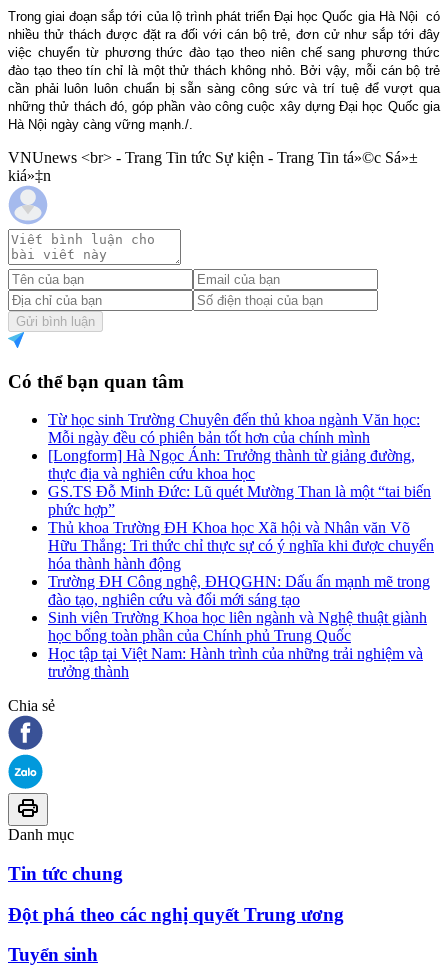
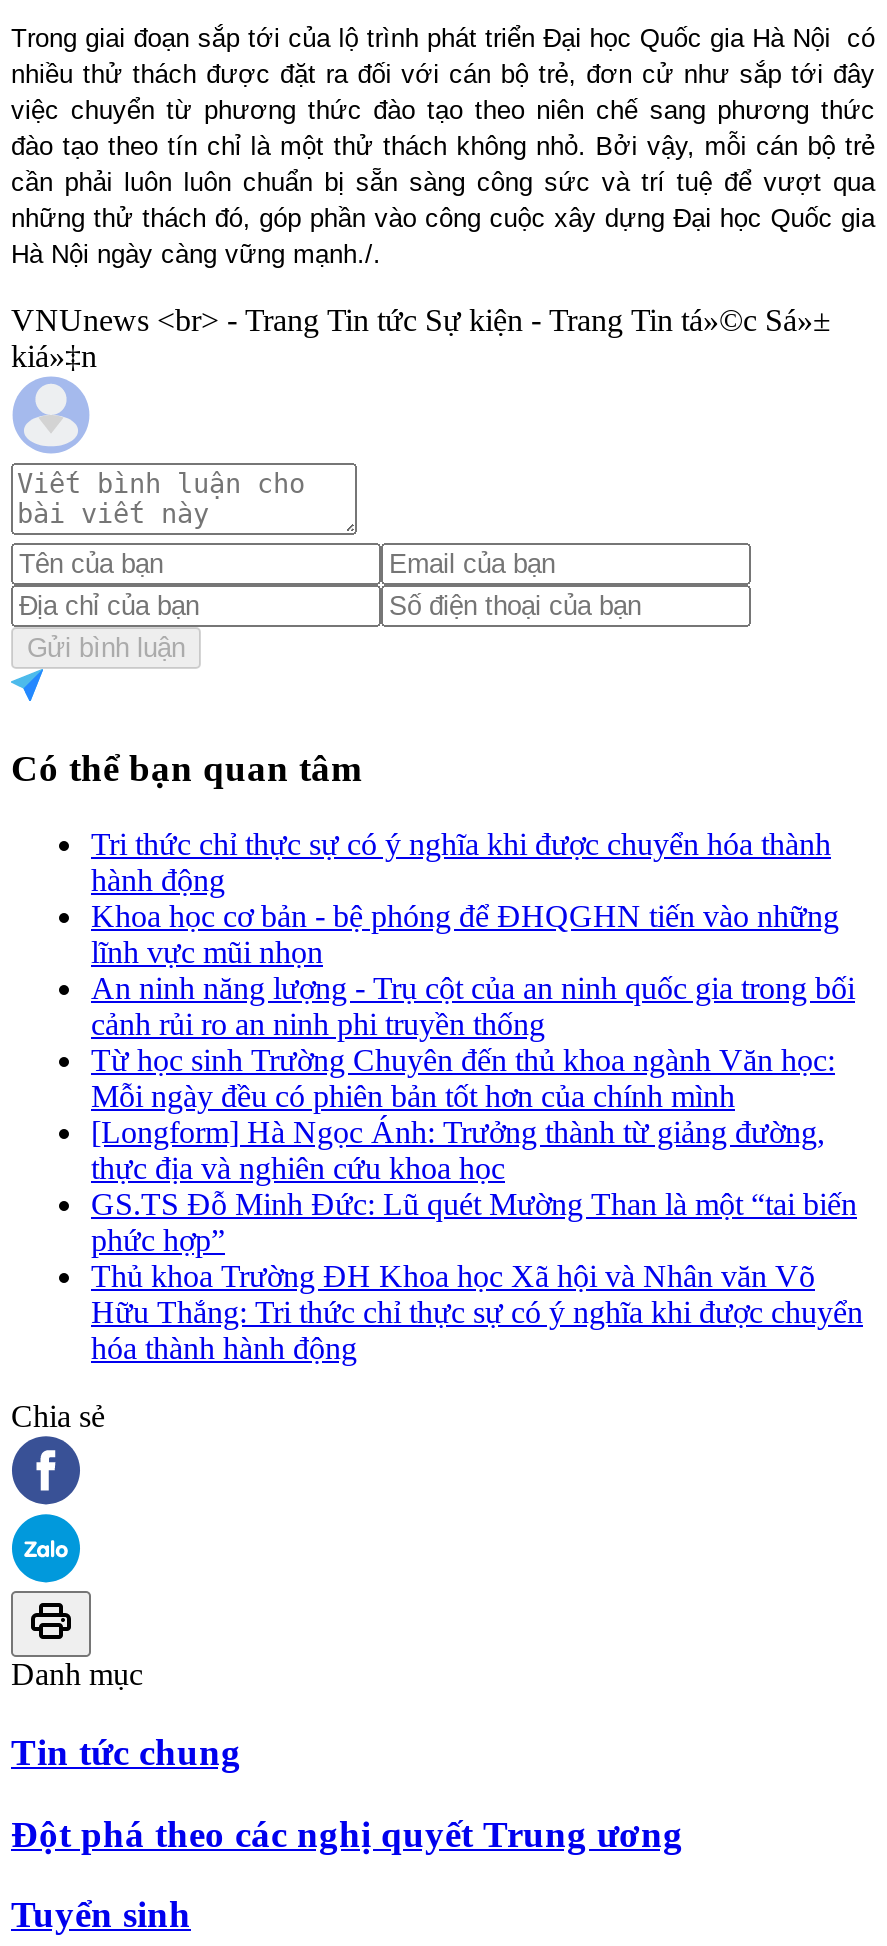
none -> [91,827,855,1041] Tri thức chỉ thực sự có ý nghĩa khi được chuyển hóa thành | hành động | Khoa học cơ bản - bệ phóng để ĐHQGHN tiến vào những | lĩnh vực mũi nhọn | An ninh năng lượng - Trụ cột của an ninh quốc gia trong bối | cảnh rủi ro an ninh phi truyền thống
moved [48,411,434,572] -> [91,1043,863,1365]: Từ học sinh Trường Chuyên đến thủ khoa ngành Văn học: | Mỗi ngày đều có phiên bản tốt hơn của chính mình | [Longform] Hà Ngọc Ánh: Trưởng thành từ giảng đường, | ... | Hữu Thắng: Tri thức chỉ thực sự có ý nghĩa khi được chuyển | hóa thành hành động
[48,573,430,680] Trường ĐH Công nghệ, ĐHQGHN: Dấu ấn mạnh mẽ trong | đào tạo, nghiên cứu và đổi mới sáng tạo | Sinh viên Trường Khoa học liên ngành và Nghệ thuật giành | học bổng toàn phần của Chính phủ Trung Quốc | Học tập tại Việt Nam: Hành trình của những trải nghiệm và | trưởng thành -> none

